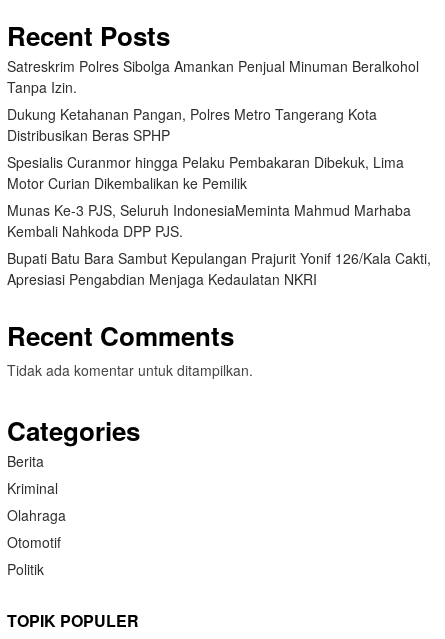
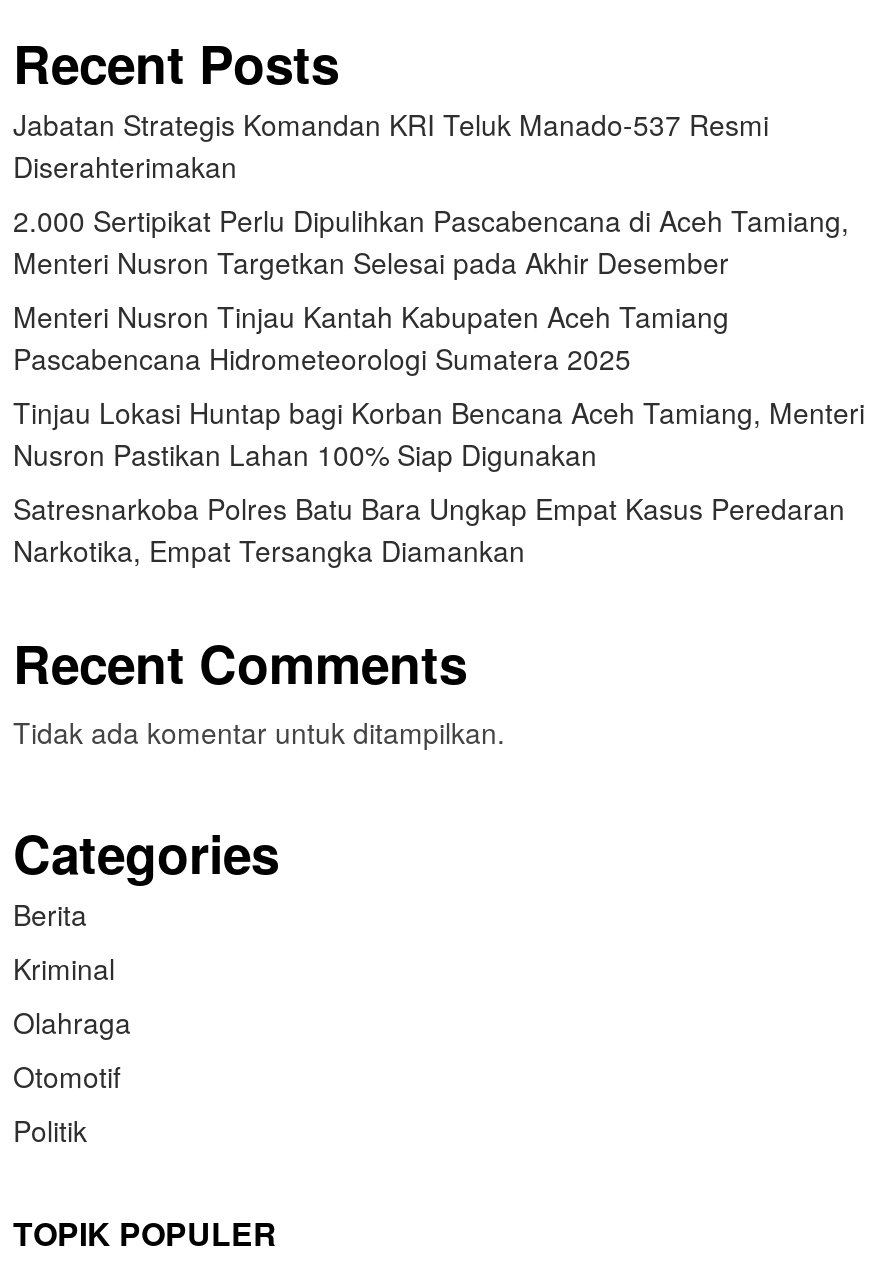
[7,56,431,289] Satreskrim Polres Sibolga Amankan Penjual Minuman Beralkohol | Tanpa Izin. | Dukung Ketahanan Pangan, Polres Metro Tangerang Kota | Distribusikan Beras SPHP | Spesialis Curanmor hingga Pelaku Pembakaran Dibekuk, Lima | Motor Curian Dikembalikan ke Pemilik | Munas Ke-3 PJS, Seluruh IndonesiaMeminta Mahmud Marhaba | Kembali Nahkoda DPP PJS. | Bupati Batu Bara Sambut Kepulangan Prajurit Yonif 126/Kala Cakti, | Apresiasi Pengabdian Menjaga Kedaulatan NKRI -> [13,104,865,570] Jabatan Strategis Komandan KRI Teluk Manado-537 Resmi | Diserahterimakan | 2.000 Sertipikat Perlu Dipulihkan Pascabencana di Aceh Tamiang, | Menteri Nusron Targetkan Selesai pada Akhir Desember | Menteri Nusron Tinjau Kantah Kabupaten Aceh Tamiang | Pascabencana Hidrometeorologi Sumatera 2025 | Tinjau Lokasi Huntap bagi Korban Bencana Aceh Tamiang, Menteri | Nusron Pastikan Lahan 100% Siap Digunakan | Satresnarkoba Polres Batu Bara Ungkap Empat Kasus Peredaran | Narkotika, Empat Tersangka Diamankan

